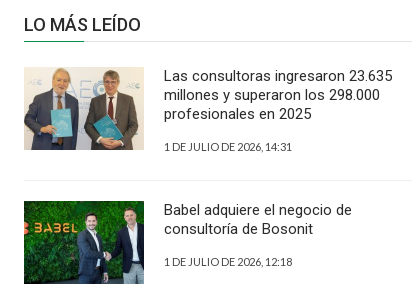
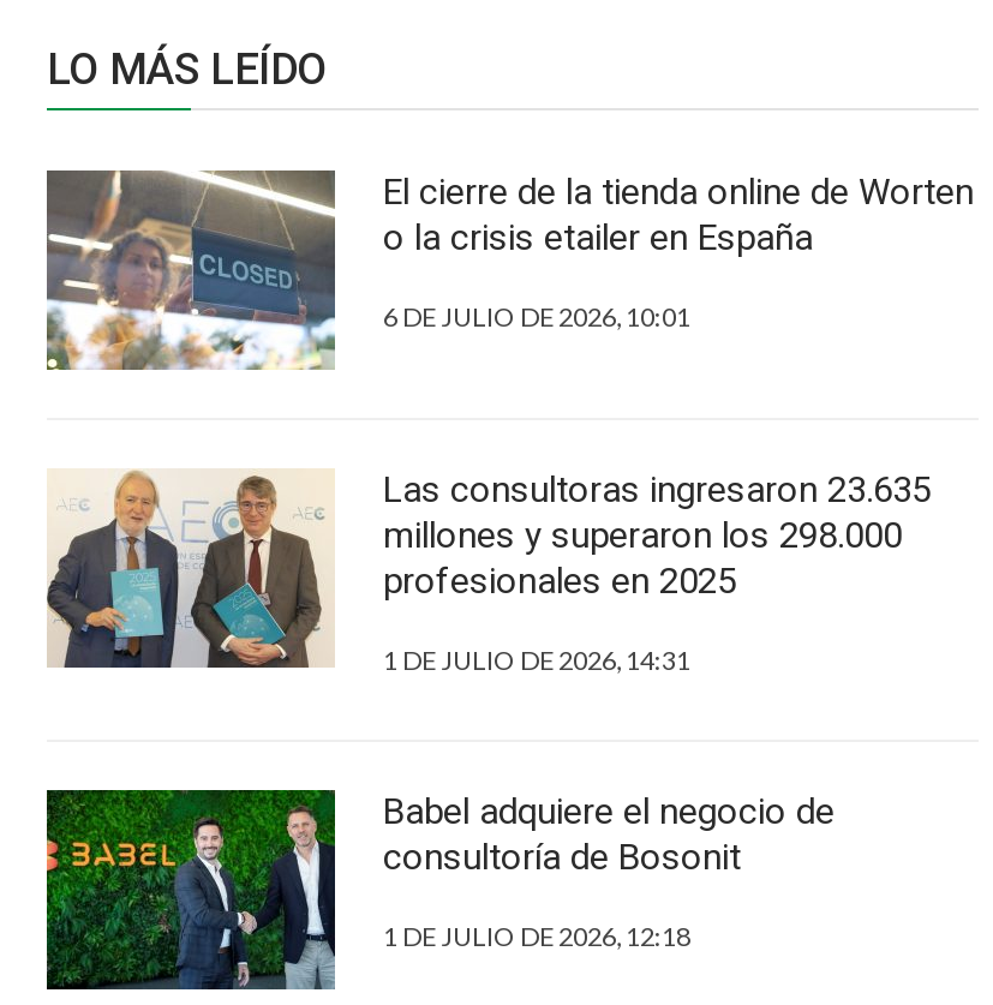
none -> [44,168,974,372] [image] | El cierre de la tienda online de Worten | o la crisis etailer en España | 6 DE JULIO DE 2026, 10:01

